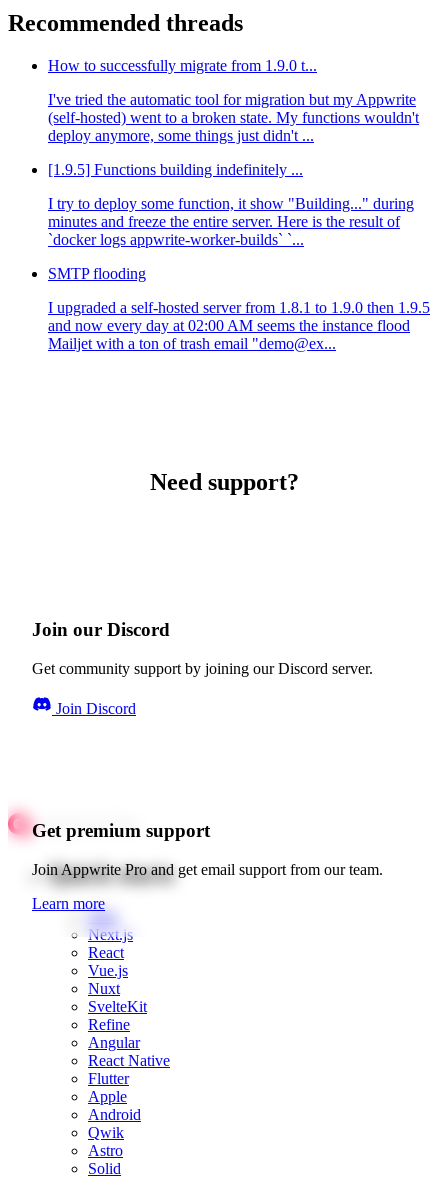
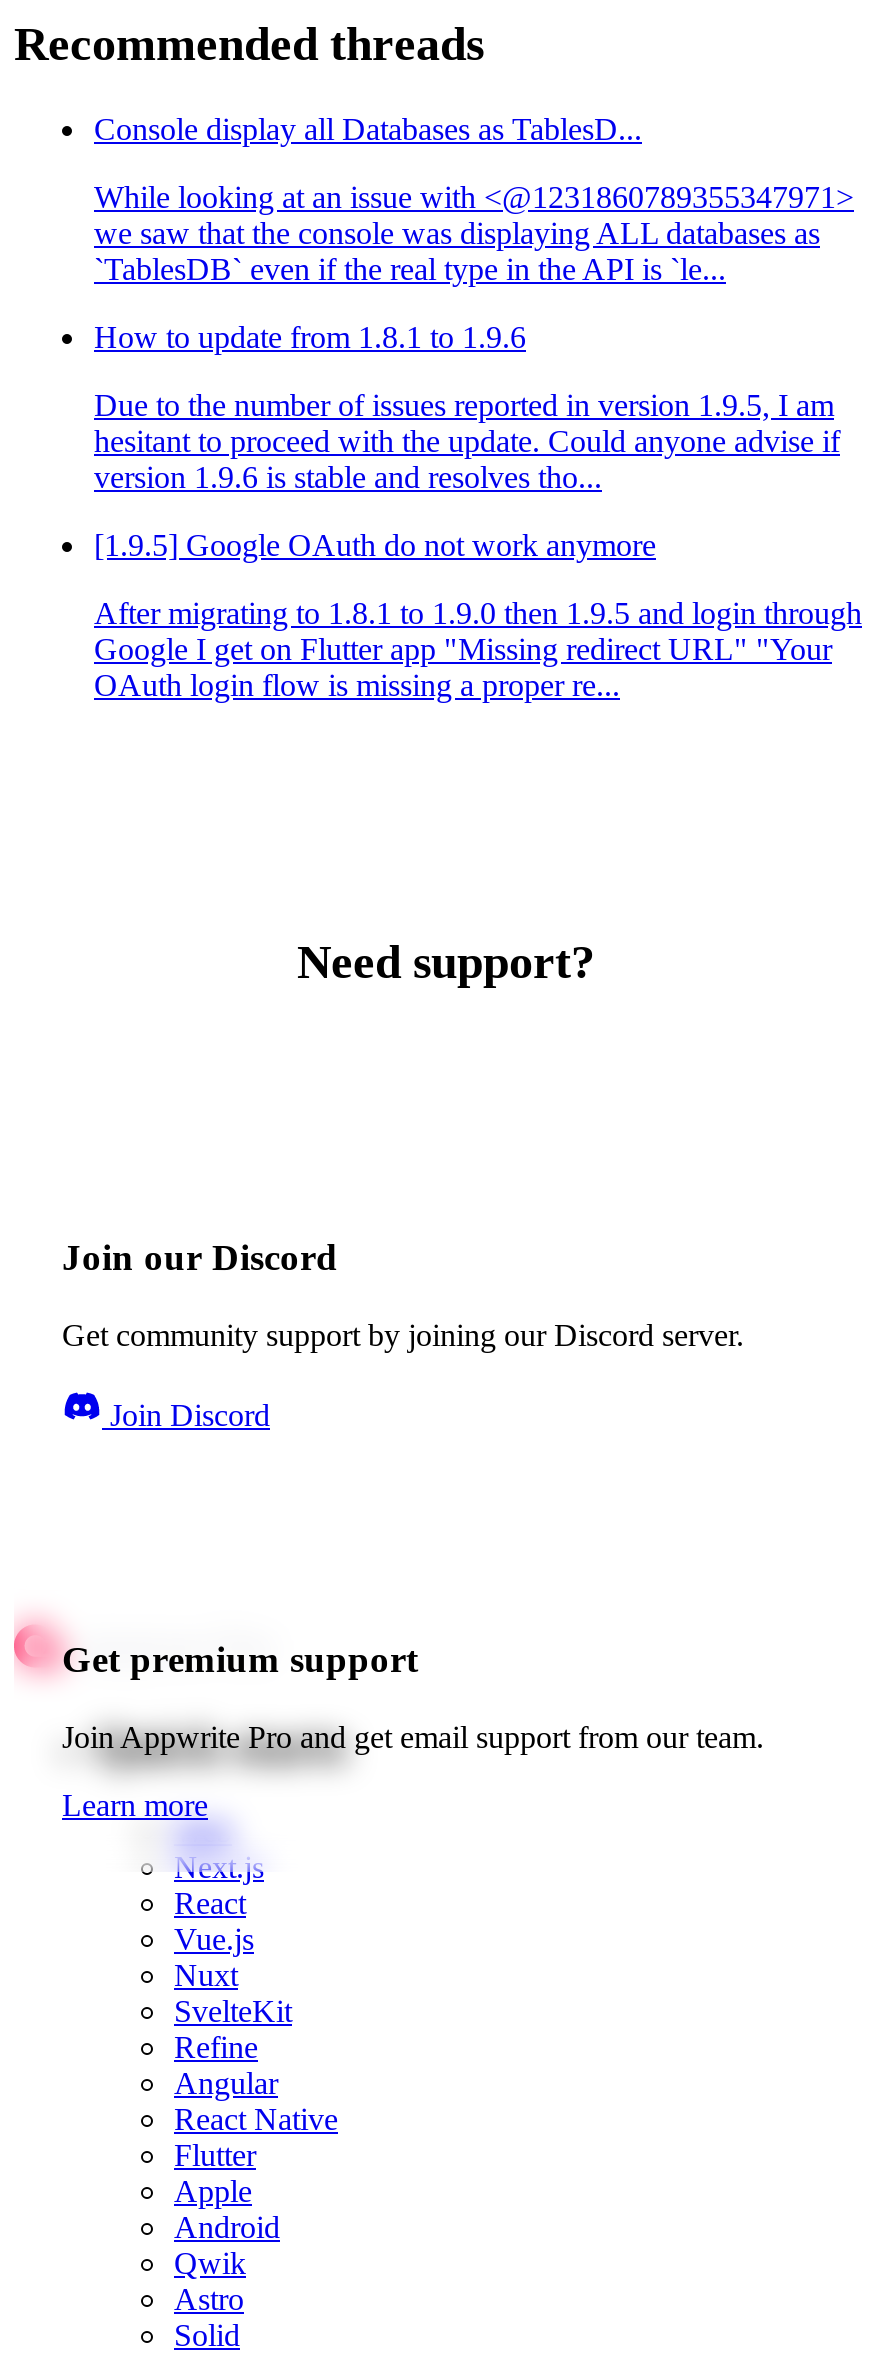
[48,57,317,74] How to successfully migrate from 1.9.0 t... -> [94,112,642,146] Console display all Databases as TablesD...
[48,91,419,144] I've tried the automatic tool for migration but my Appwrite | (self-hosted) went to a broken state. My functions wouldn't | deploy anymore, some things just didn't ... -> [94,180,854,286] While looking at an issue with <@1231860789355347971> | we saw that the console was displaying ALL databases as | `TablesDB` even if the real type in the API is `le...
[48,161,303,178] [1.9.5] Functions building indefinitely ... -> [94,320,526,354] How to update from 1.8.1 to 1.9.6
[48,195,414,248] I try to deploy some function, it show "Building..." during | minutes and freeze the entire server. Here is the result of | `docker logs appwrite-worker-builds` `... -> [94,388,840,494] Due to the number of issues reported in version 1.9.5, I am | hesitant to proceed with the update. Could anyone advise if | version 1.9.6 is stable and resolves tho...
[48,265,146,282] SMTP flooding -> [94,528,656,562] [1.9.5] Google OAuth do not work anymore
[48,299,430,352] I upgraded a self-hosted server from 1.8.1 to 1.9.0 then 1.9.5 | and now every day at 02:00 AM seems the instance flood | Mailjet with a ton of trash email "demo@ex... -> [94,596,862,702] After migrating to 1.8.1 to 1.9.0 then 1.9.5 and login through | Google I get on Flutter app "Missing redirect URL" "Your | OAuth login flow is missing a proper re...

